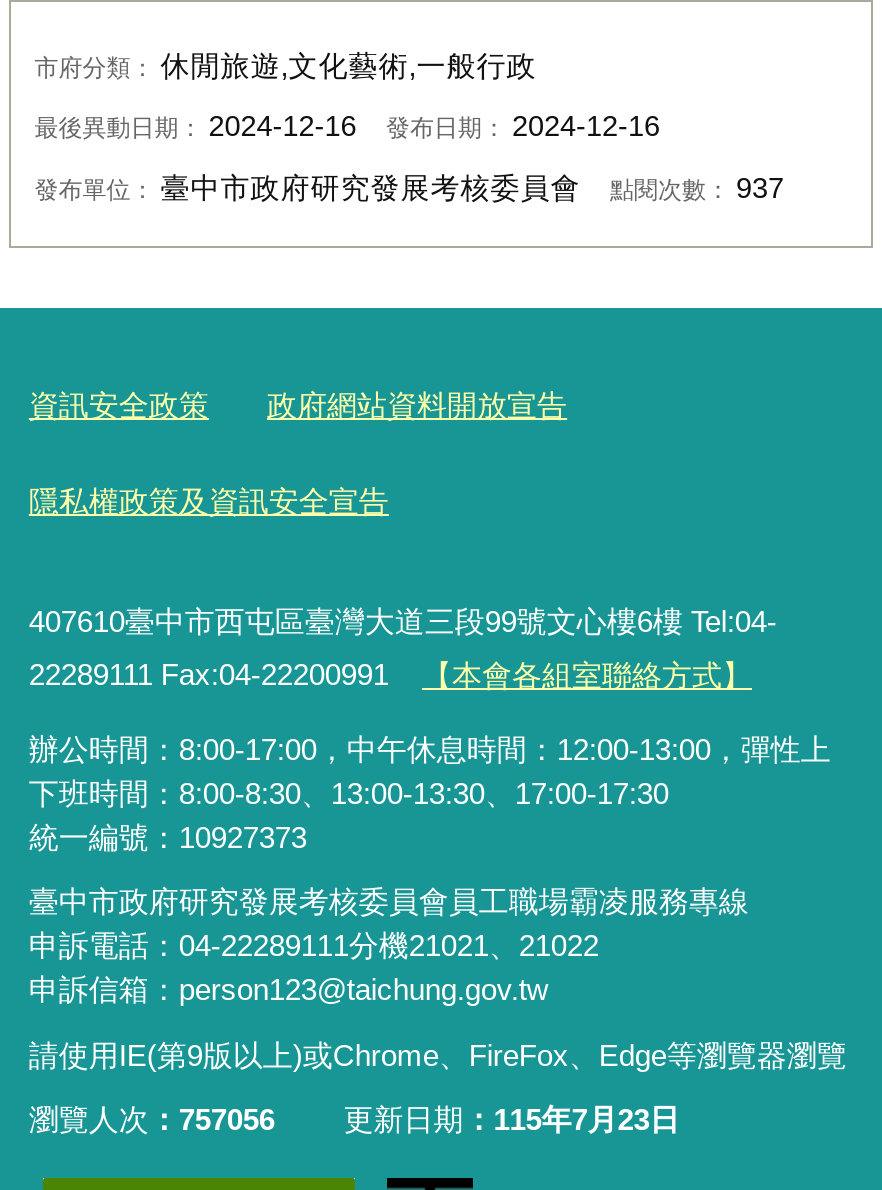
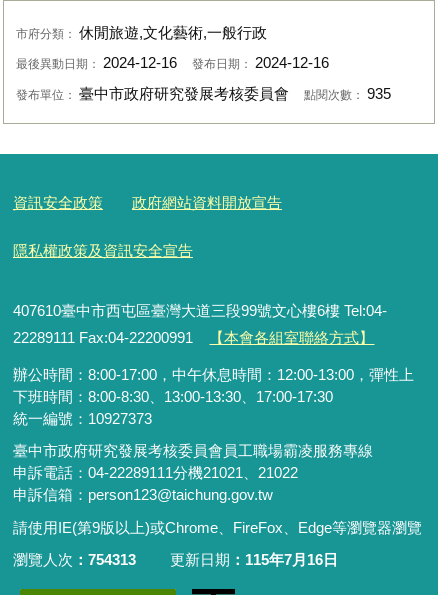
[34,171,784,203] 發布單位：臺中市政府研究發展考核委員會 點閱次數：937 -> [16,85,390,101] 發布單位：臺中市政府研究發展考核委員會 點閱次數：935
[29,1101,275,1135] 瀏覽人次 757056 -> [13,551,136,568] 瀏覽人次 754313
[343,1101,679,1135] 更新日期 115年7月23日 -> [170,551,338,568] 更新日期 115年7月16日

